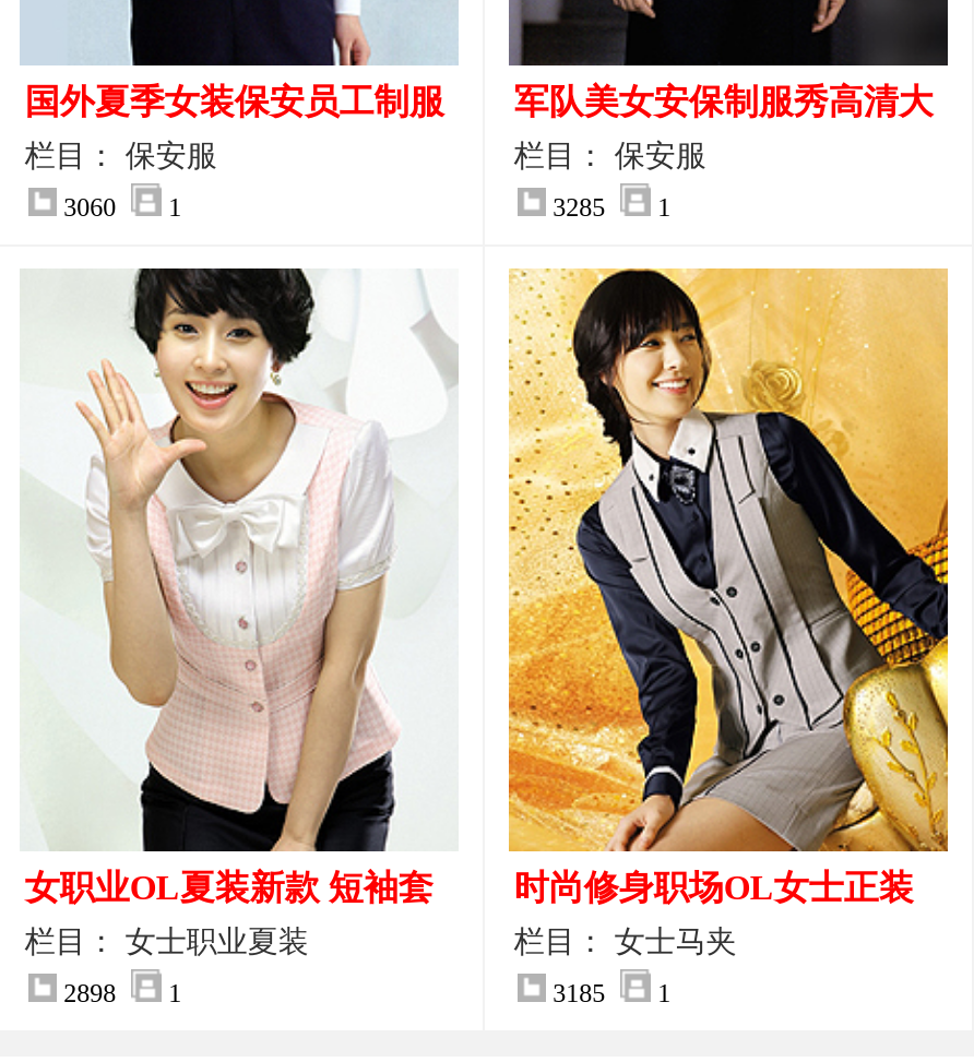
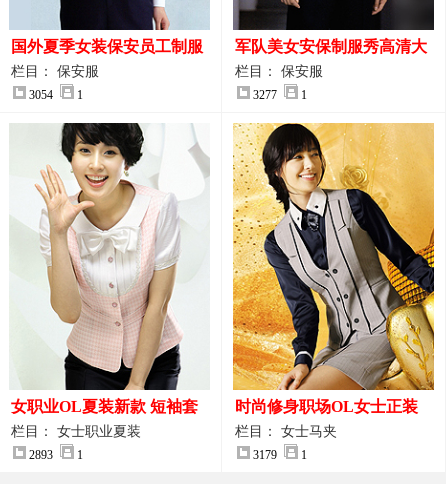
[57,192,182,222] 3060 1 -> [26,88,83,102] 3054 1
[546,192,671,222] 3285 1 -> [250,88,307,102] 3277 1
[57,979,182,1009] 2898 1 -> [26,448,83,462] 2893 1
[546,979,671,1009] 3185 1 -> [250,448,307,462] 3179 1

